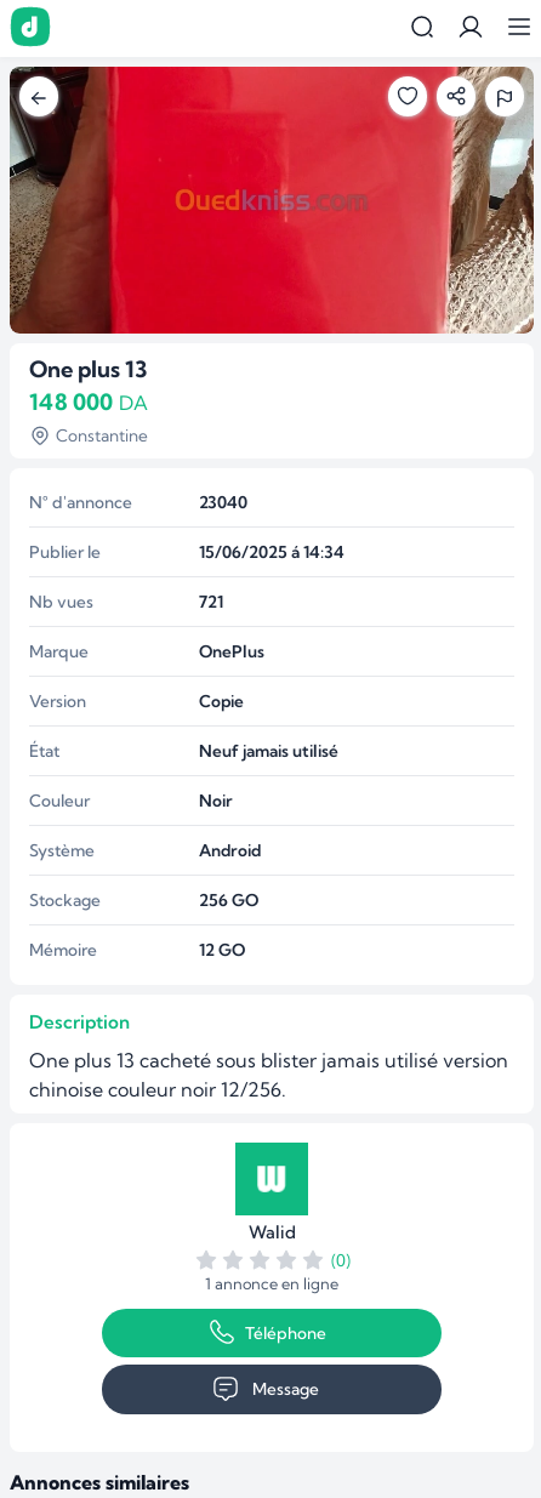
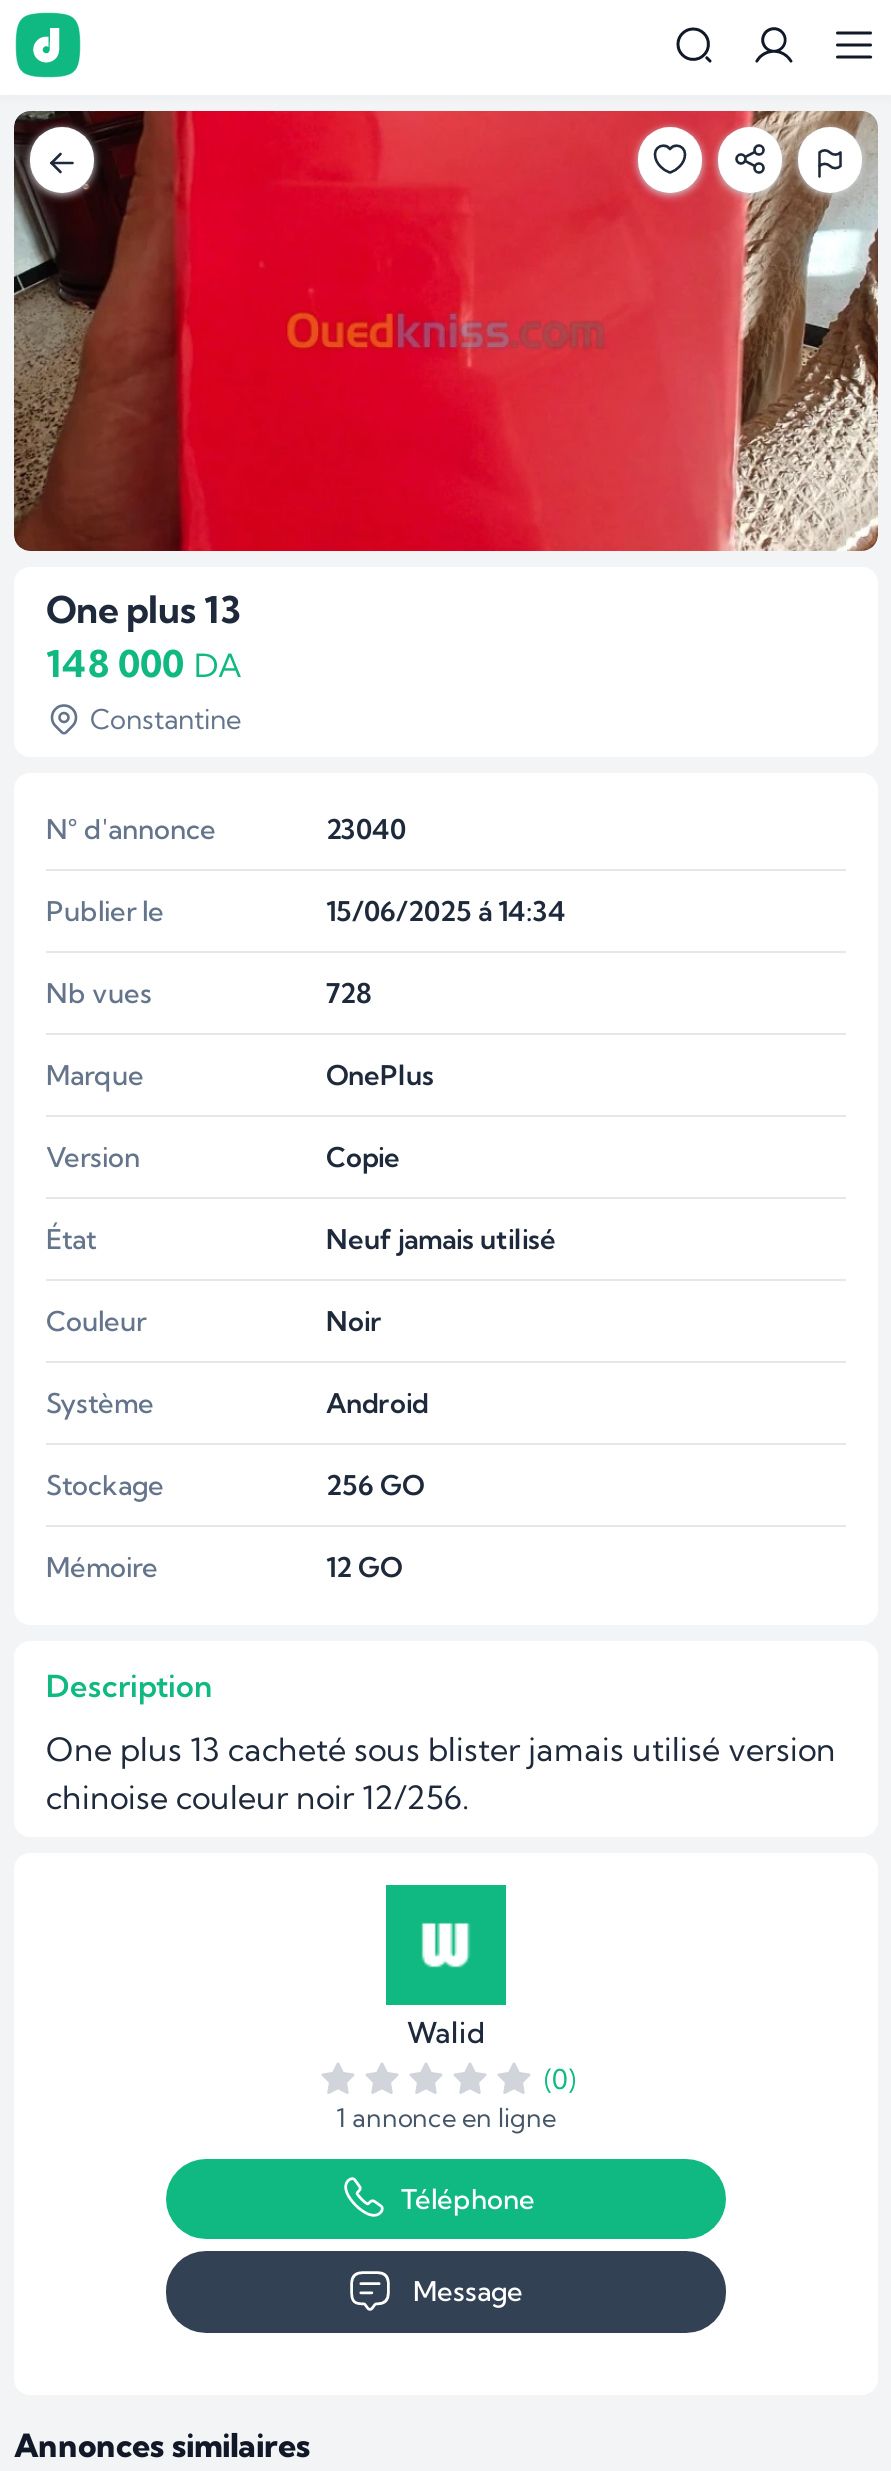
[199,592,223,611] 721 -> [326,976,372,1008] 728

